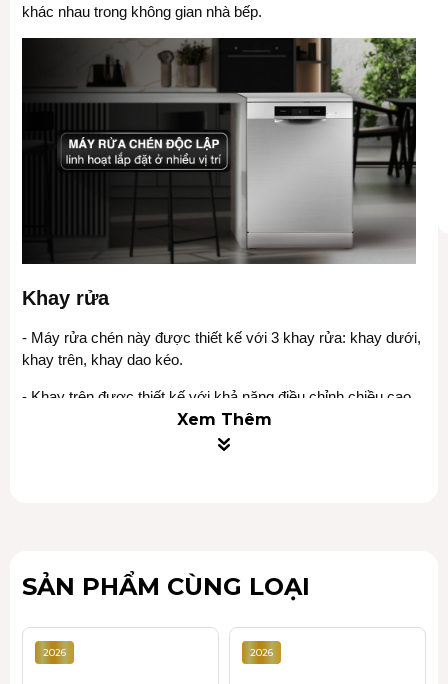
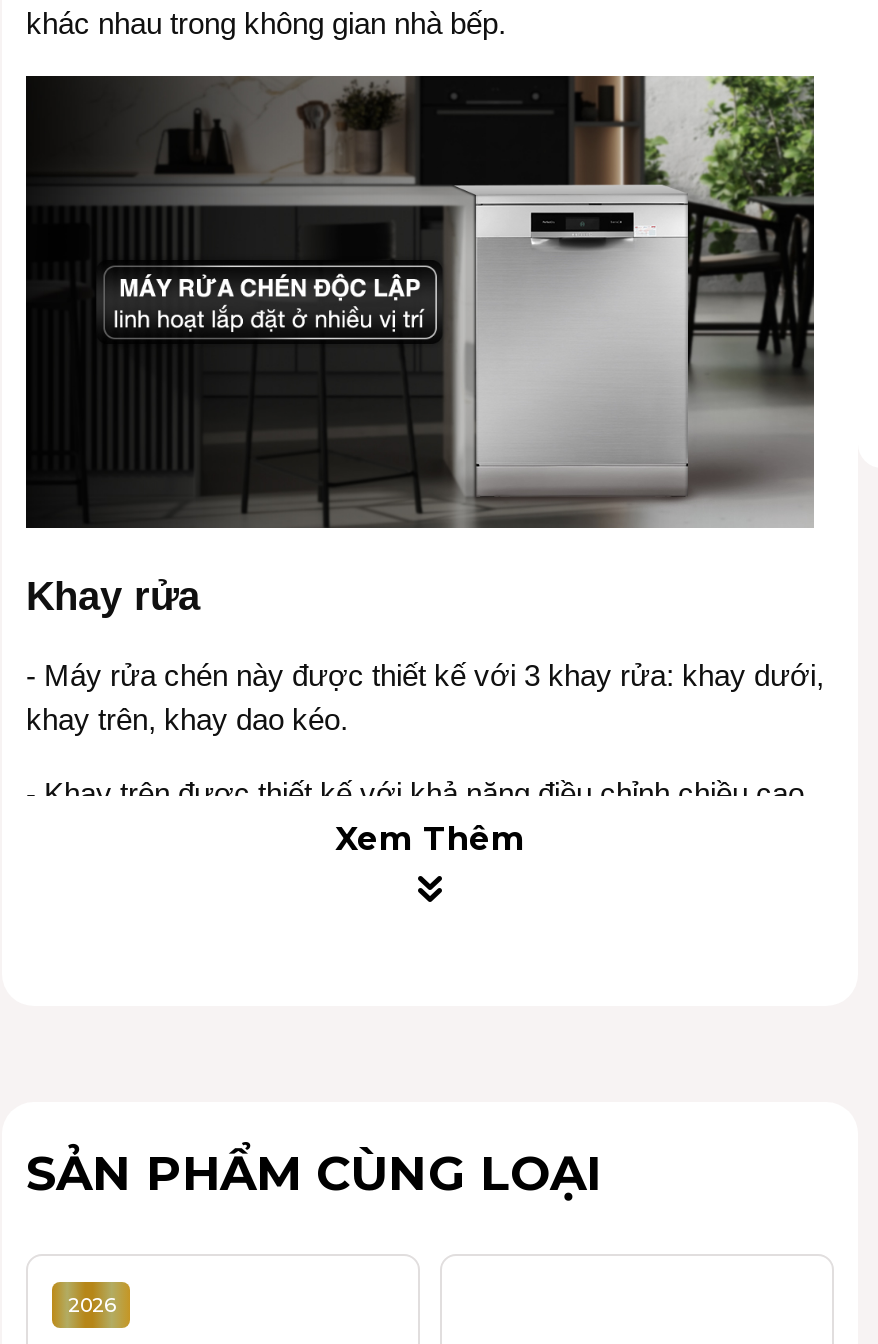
[250,645,273,658] 2026 -> none

